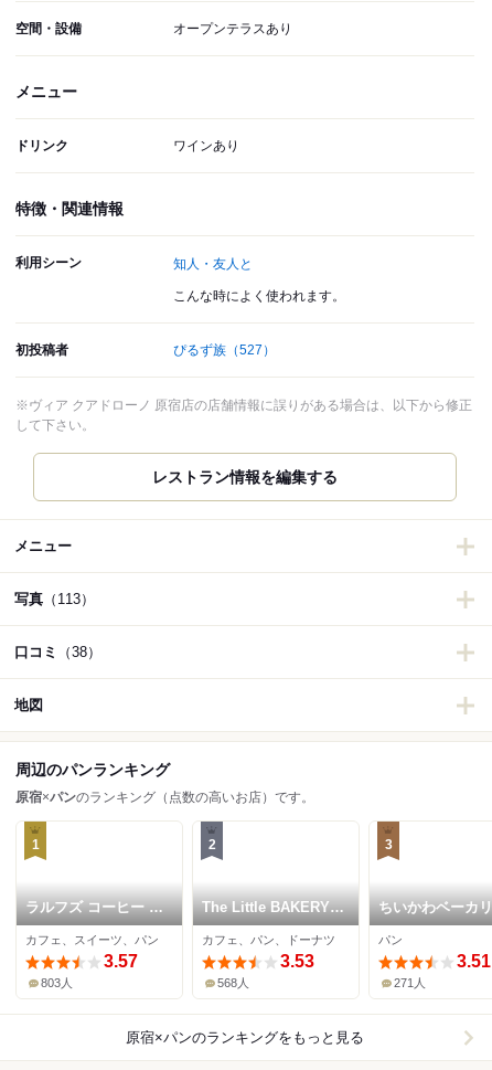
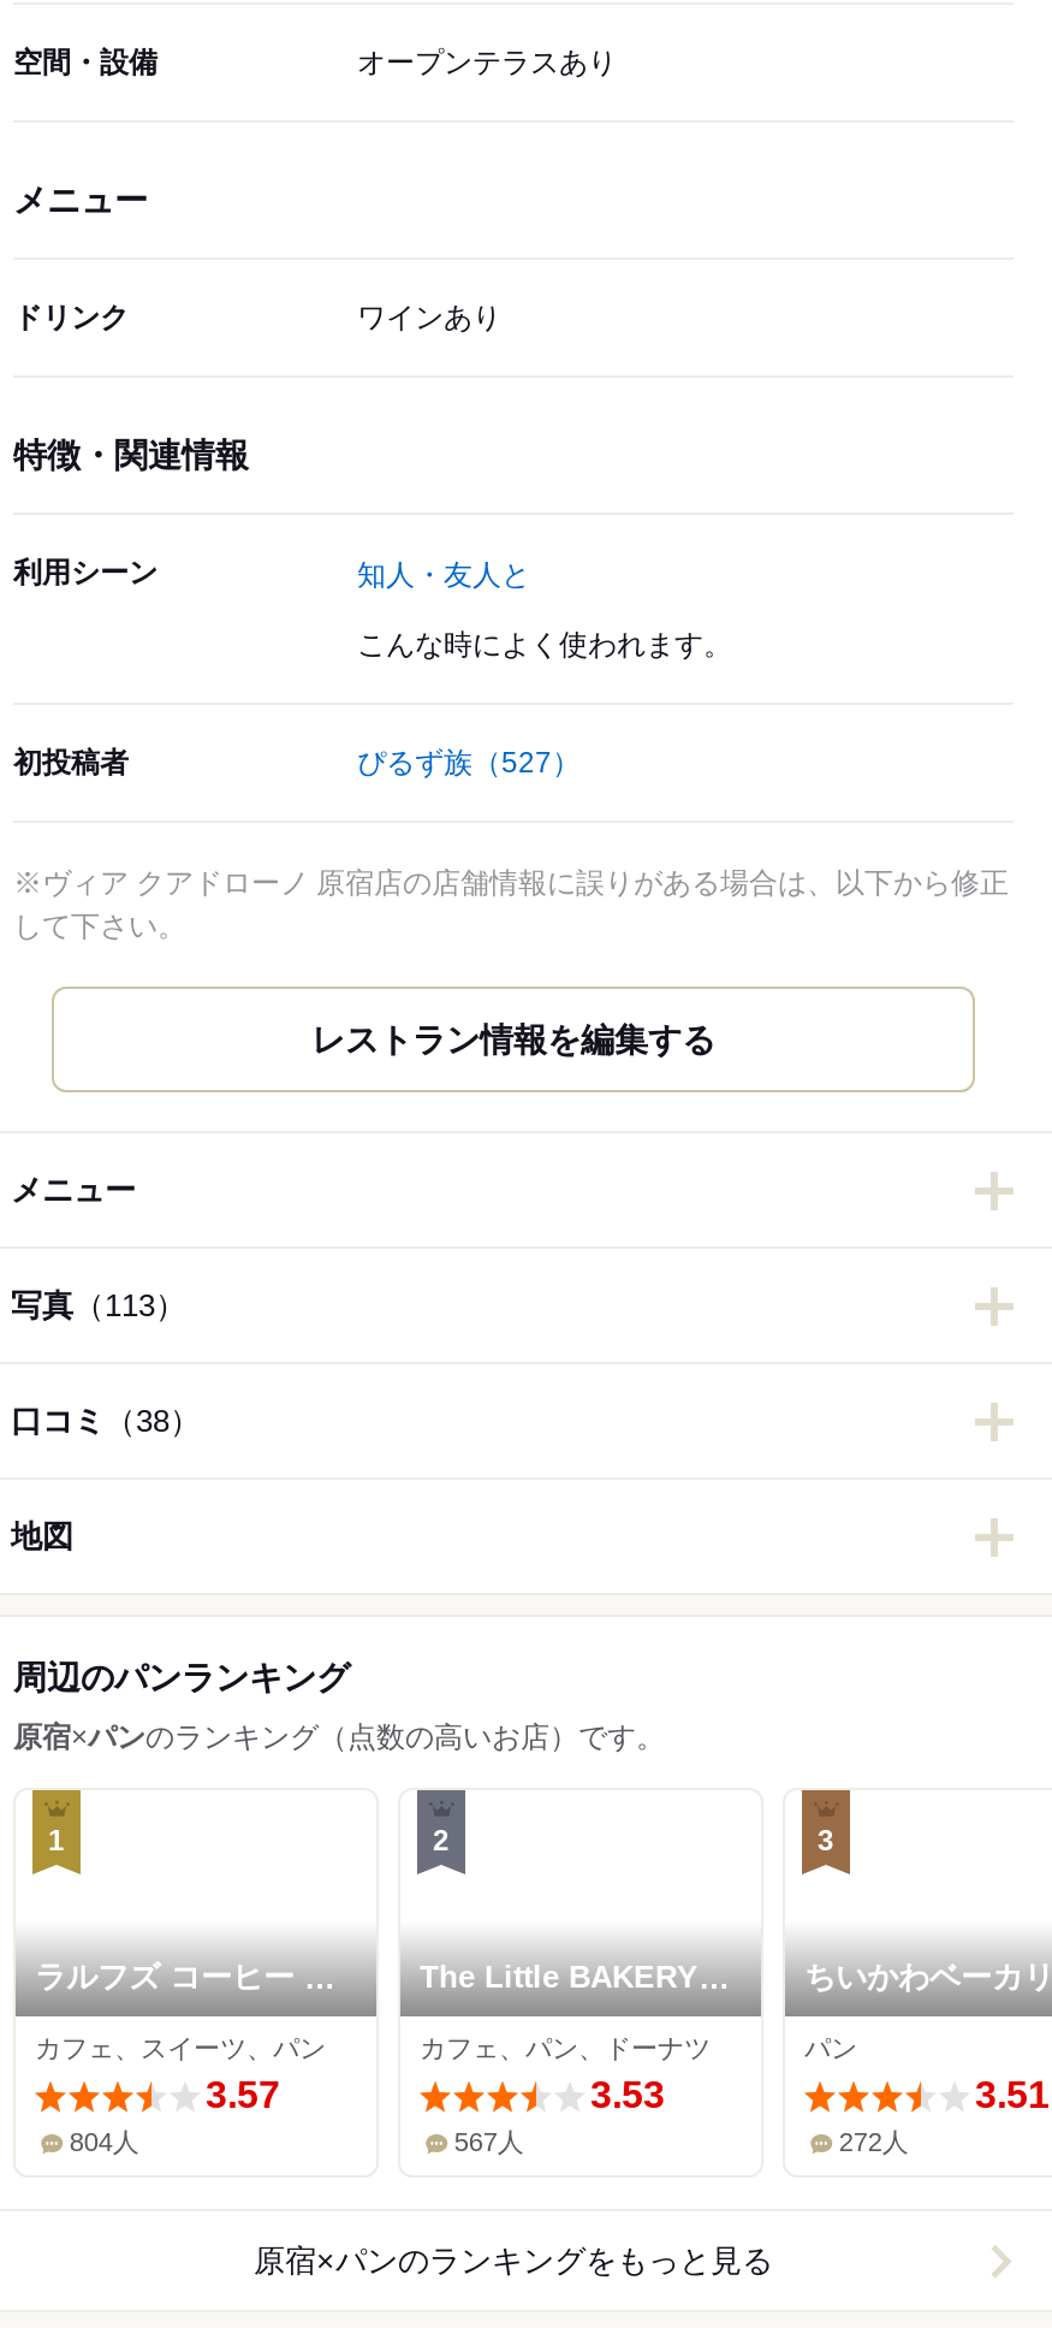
[41,976,73,990] 803人 -> [69,2128,139,2157] 804人
[218,976,250,990] 568人 -> [454,2128,524,2157] 567人
[394,976,426,990] 271人 -> [839,2128,909,2157] 272人

